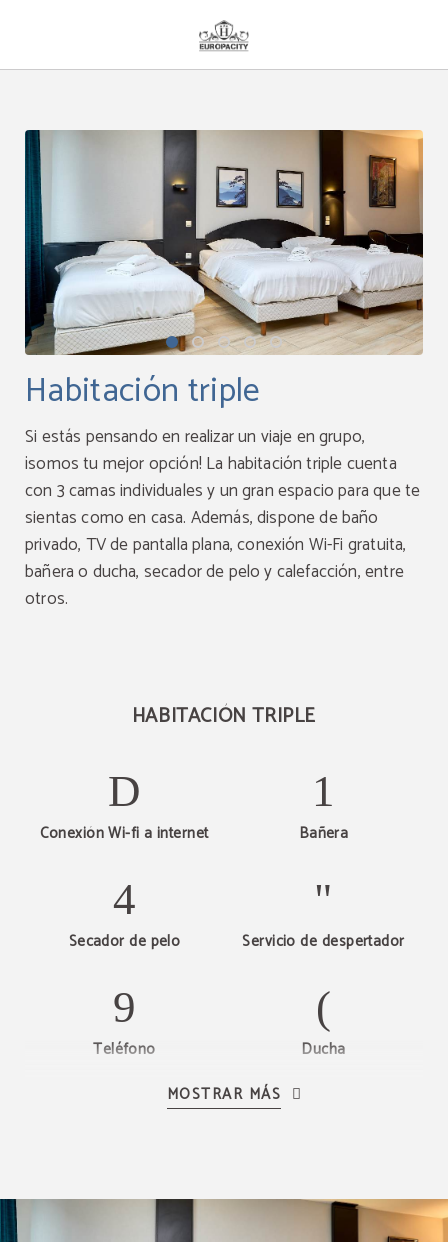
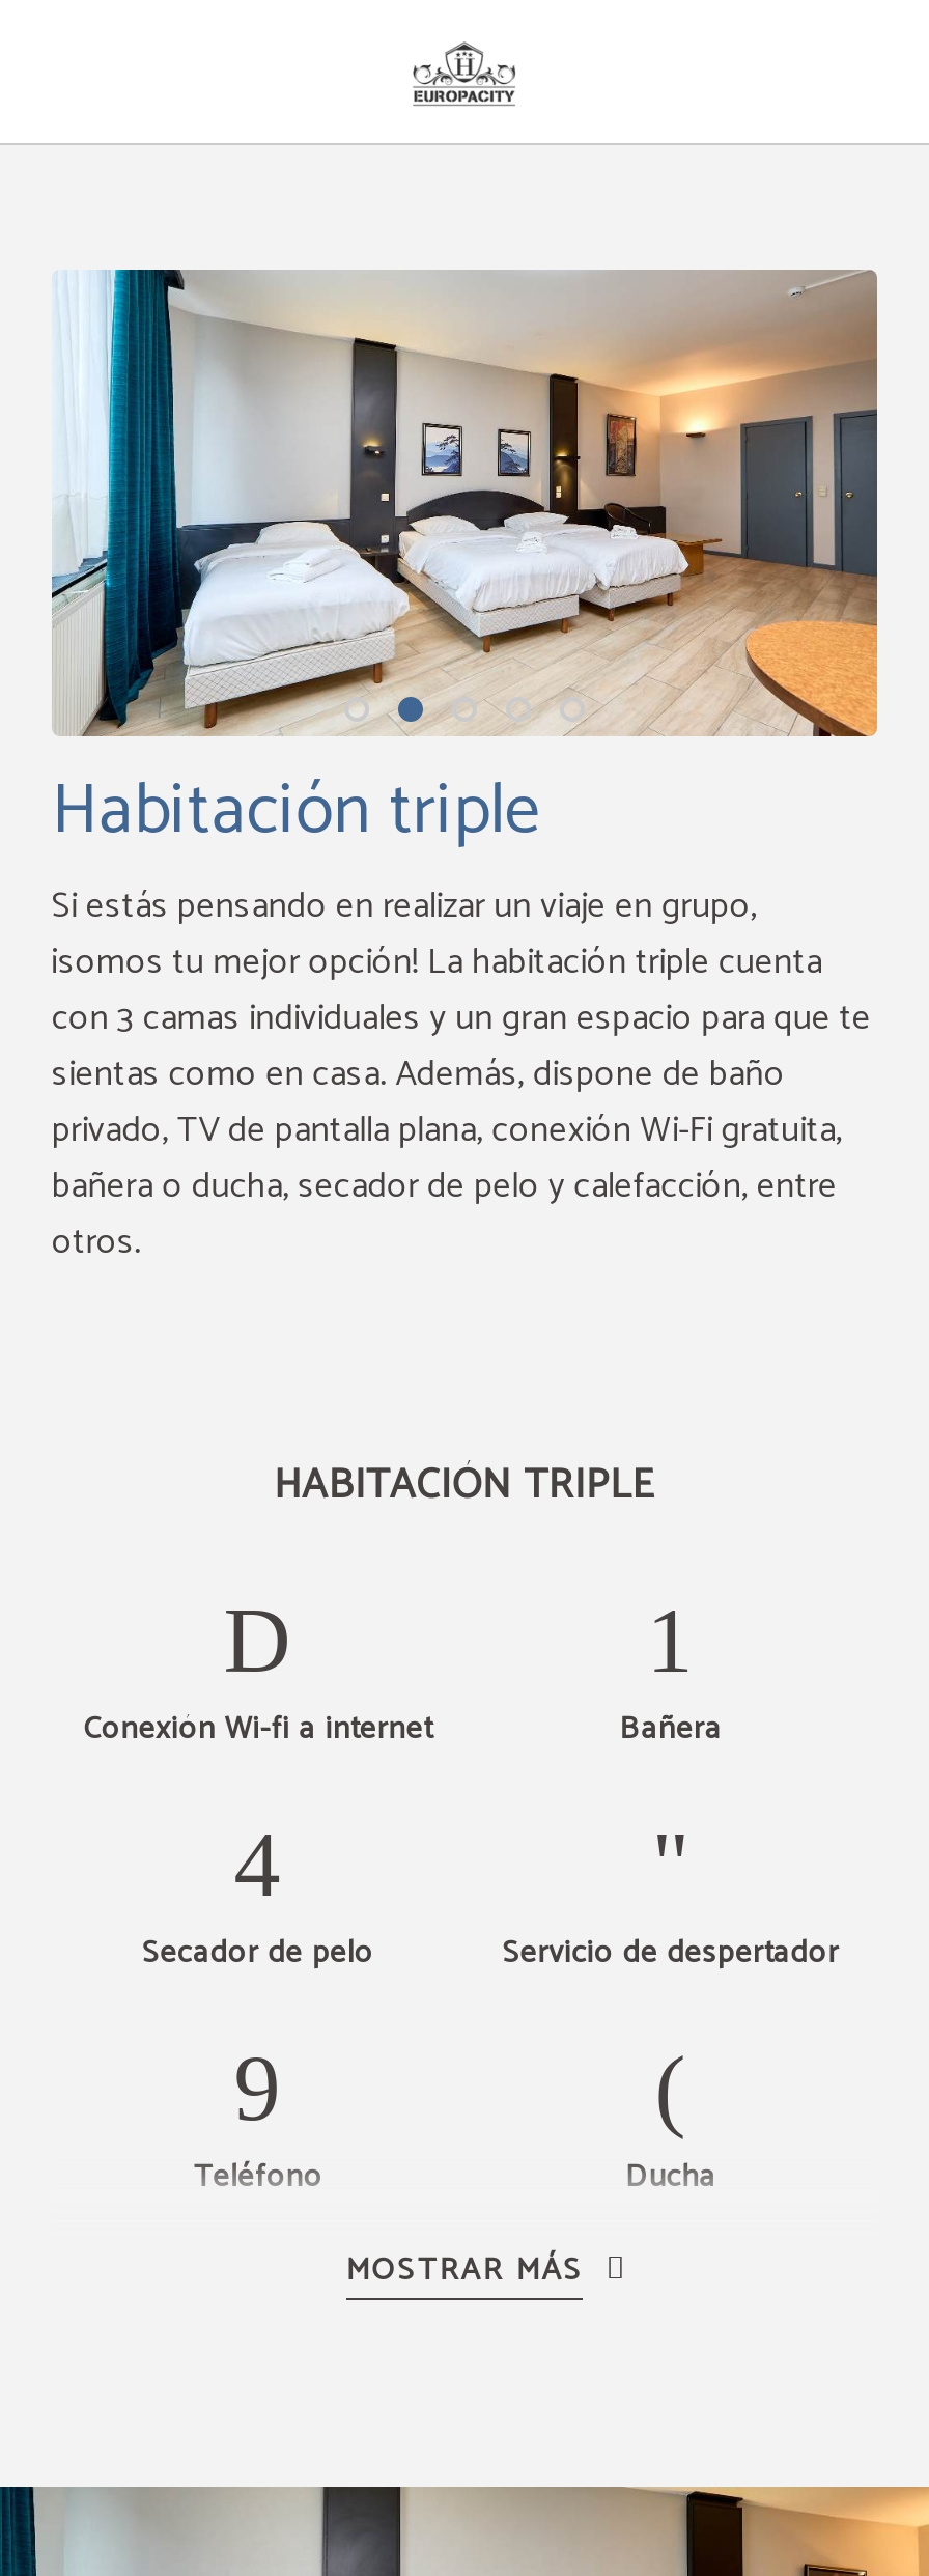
[24,129,424,356] [image] -> [52,268,879,738] [image]

